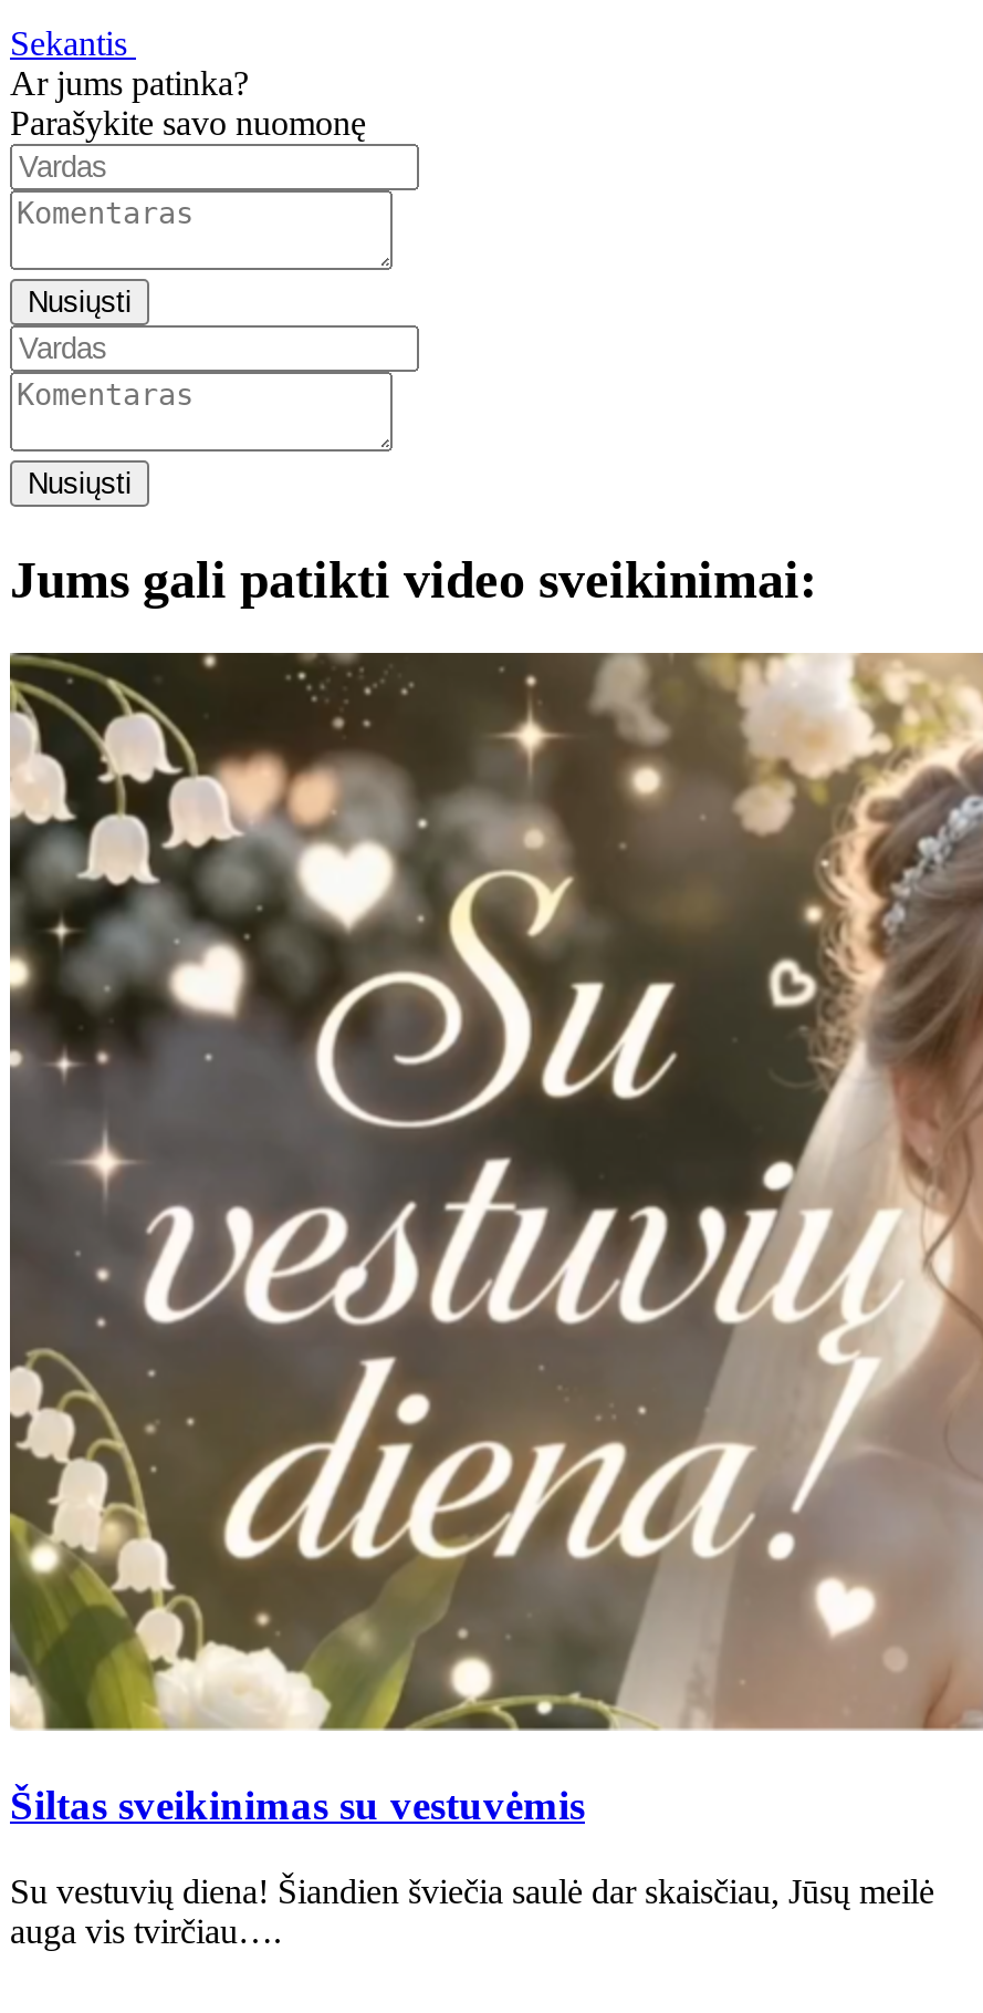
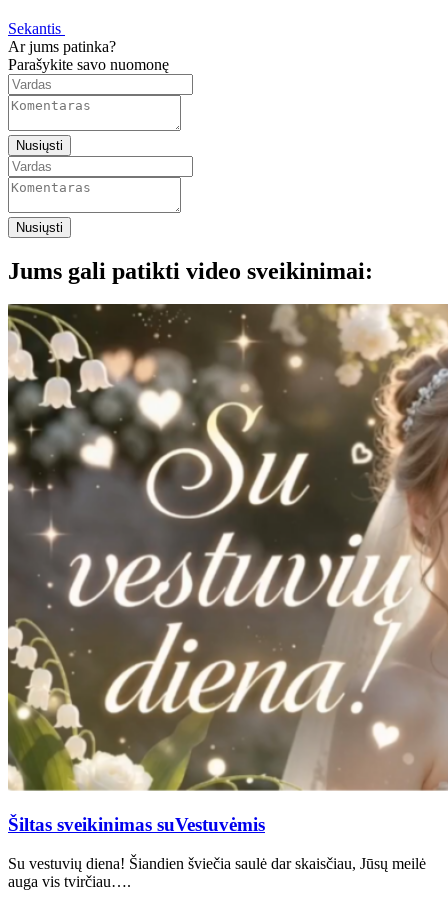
[10,1782,585,1829] Šiltas sveikinimas su vestuvėmis -> [8,814,265,835] Šiltas sveikinimas suVestuvėmis

